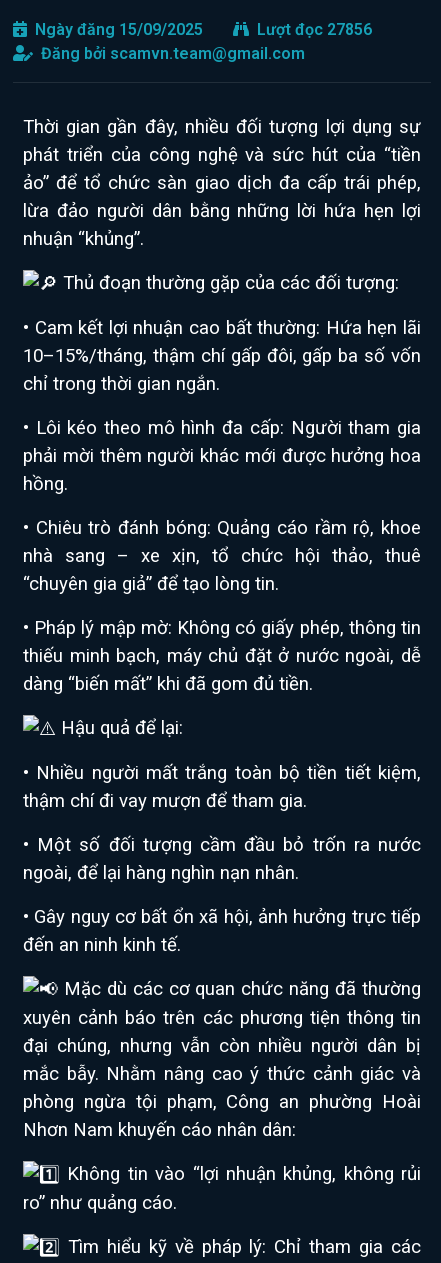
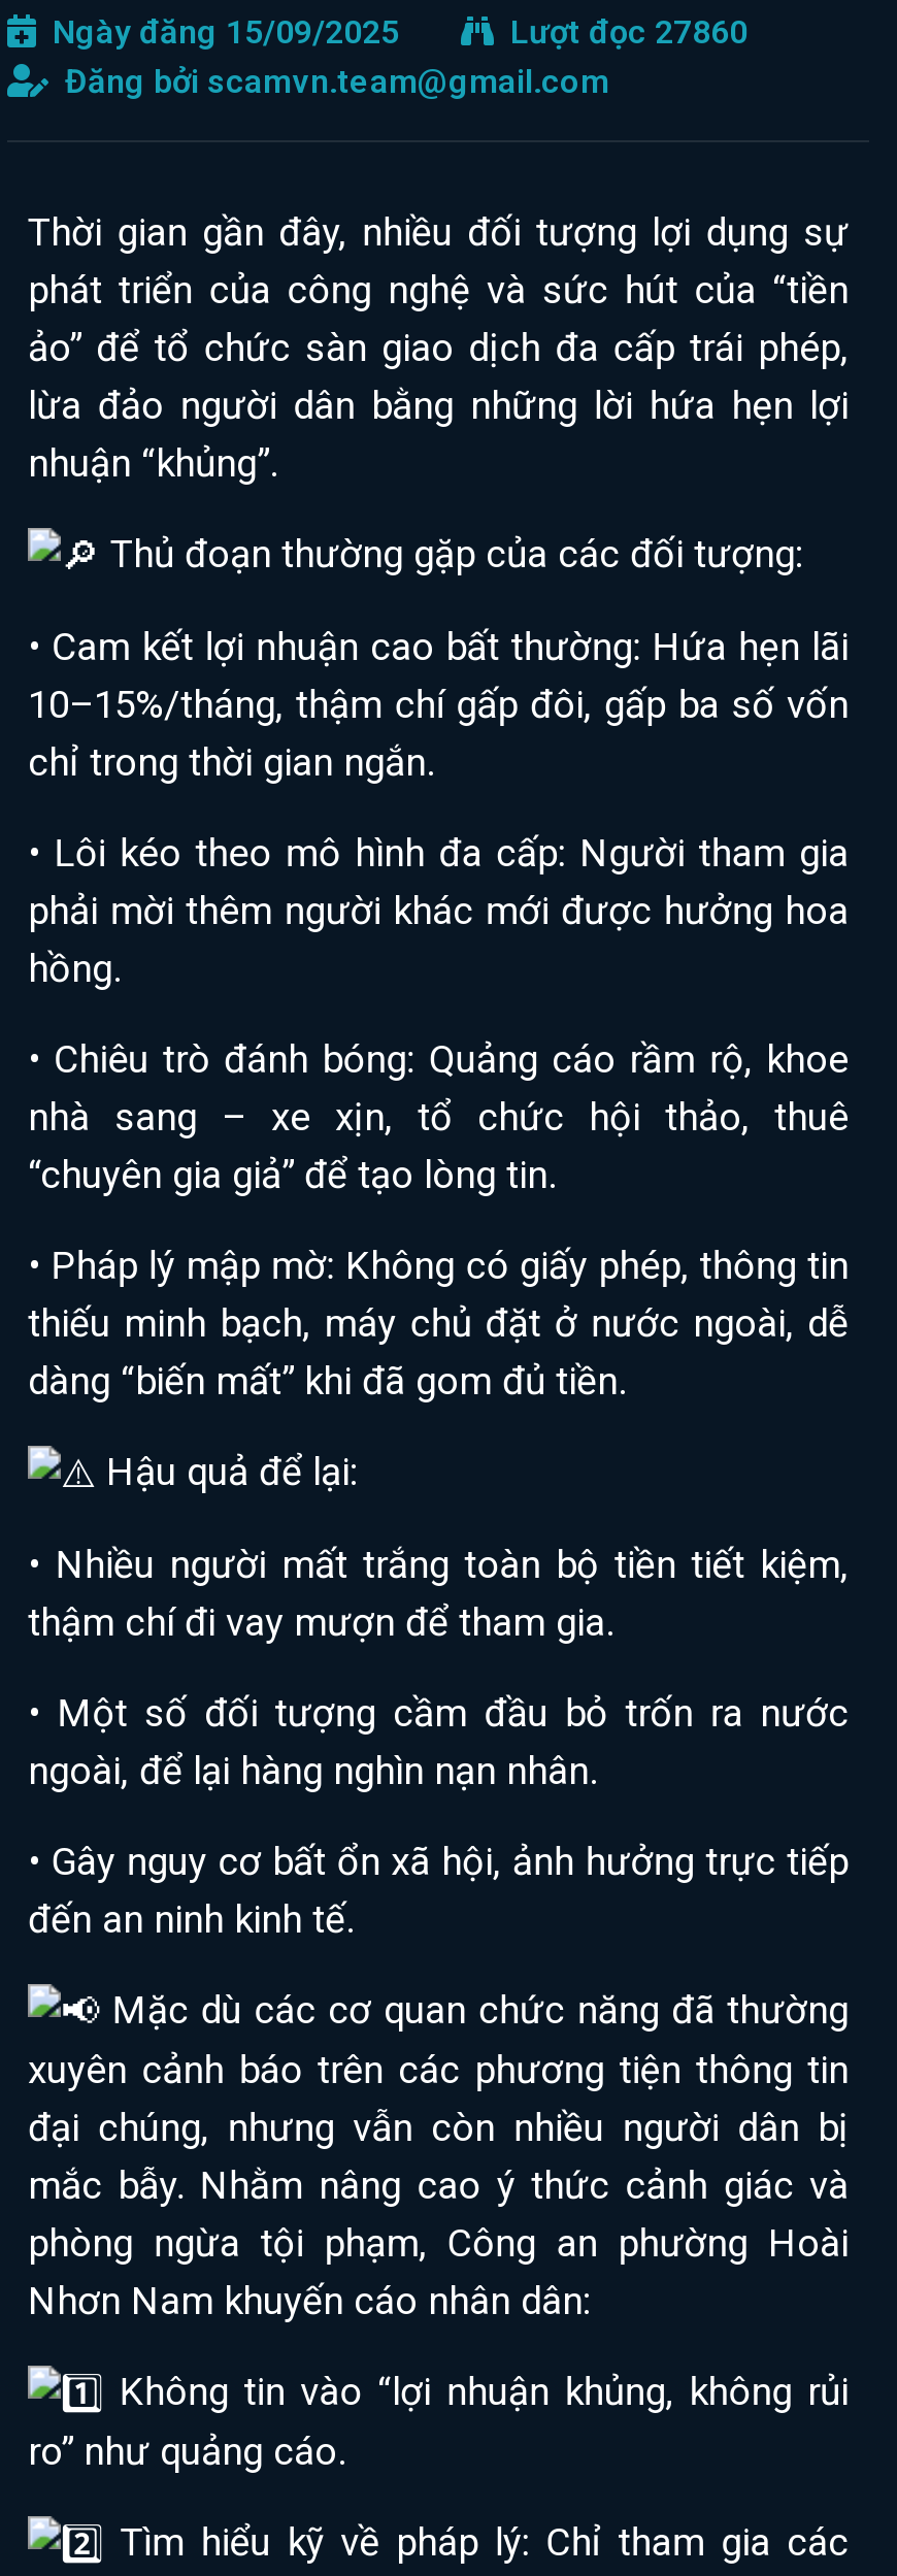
[249,20,372,39] Lượt đọc 27856 -> [494,12,747,52] Lượt đọc 27860

